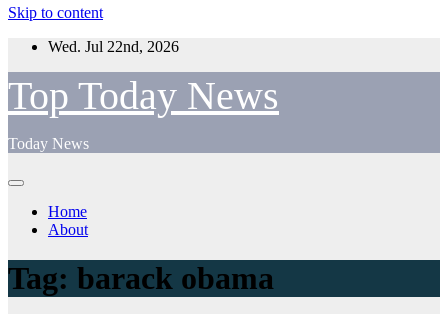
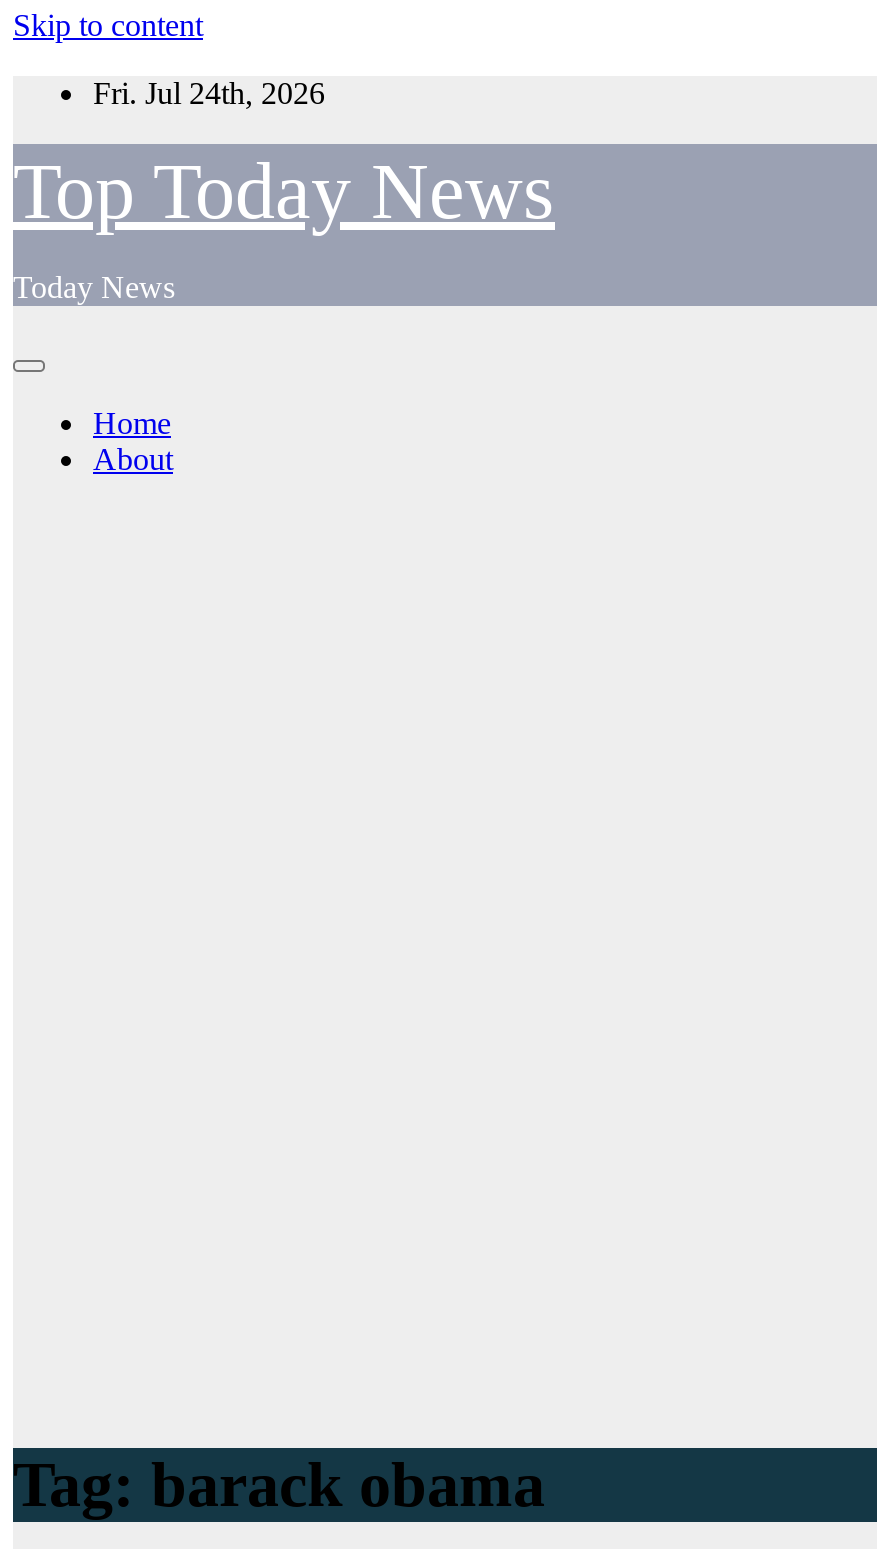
[48,38,179,55] Wed. Jul 22nd, 2026 -> [93,76,325,110] Fri. Jul 24th, 2026

